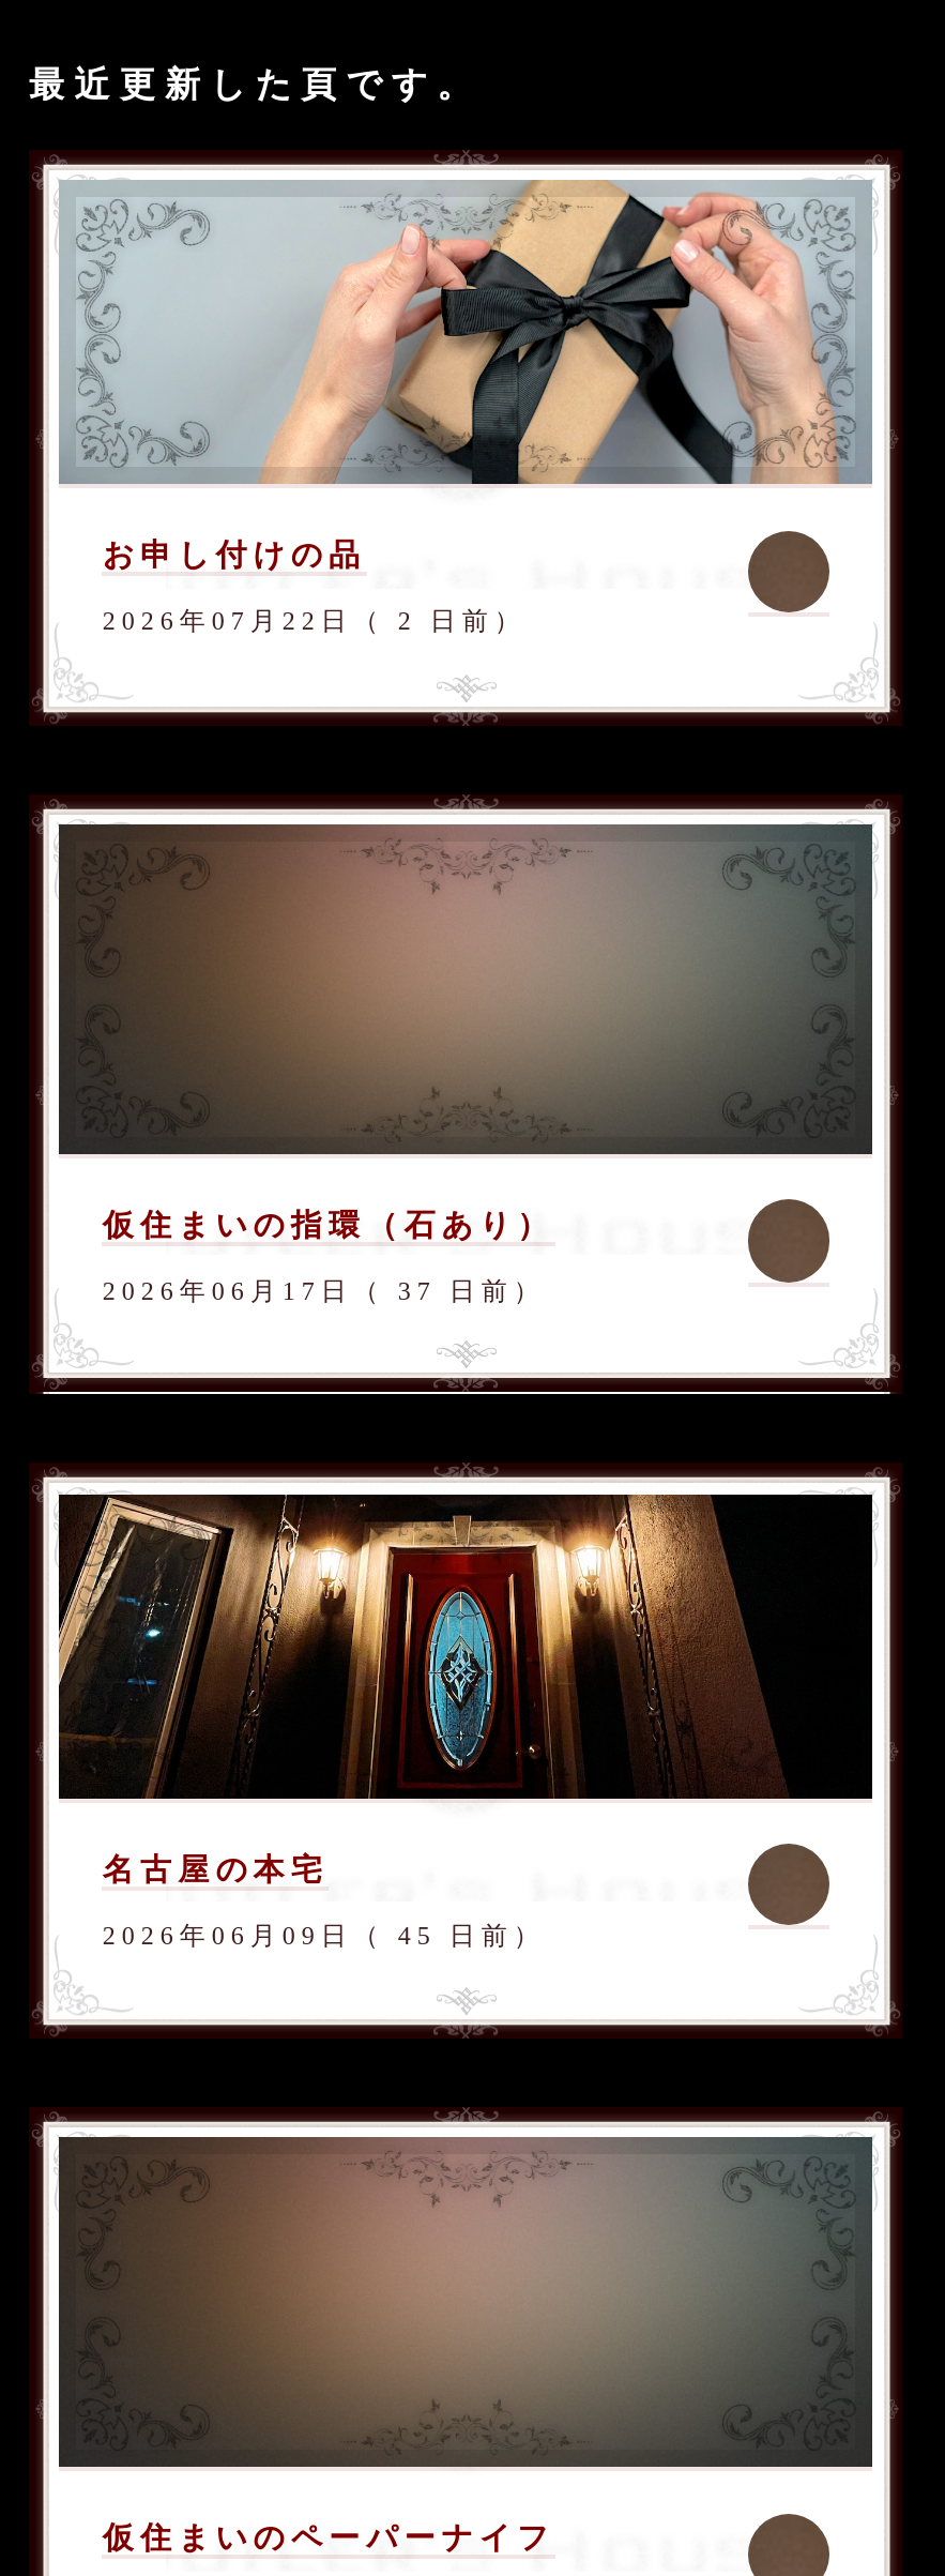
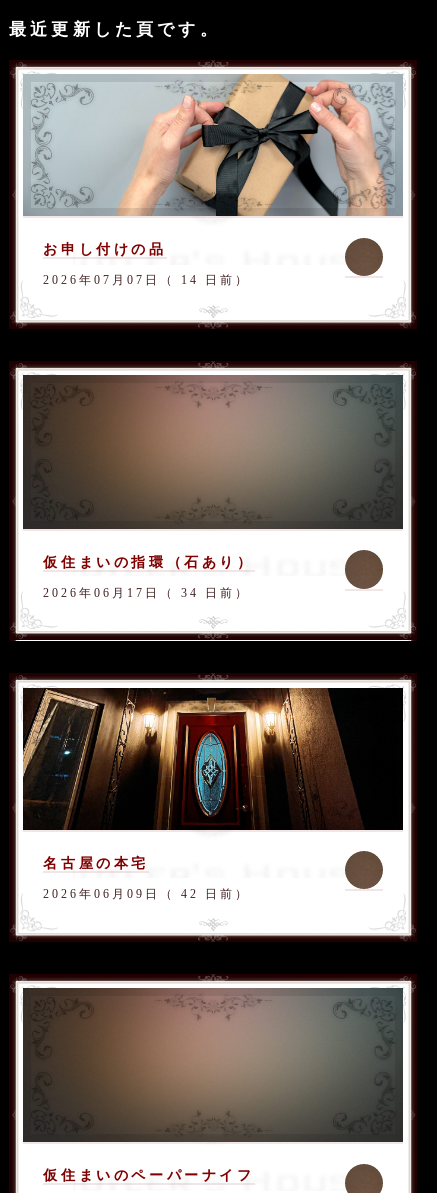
[103,606,526,636] 2026年07月22日（ 2 日前） -> [43,273,250,287] 2026年07月07日（ 14 日前）
[103,1276,546,1306] 2026年06月17日（ 37 日前） -> [43,586,250,600] 2026年06月17日（ 34 日前）
[103,1920,546,1950] 2026年06月09日（ 45 日前） -> [43,887,250,901] 2026年06月09日（ 42 日前）

